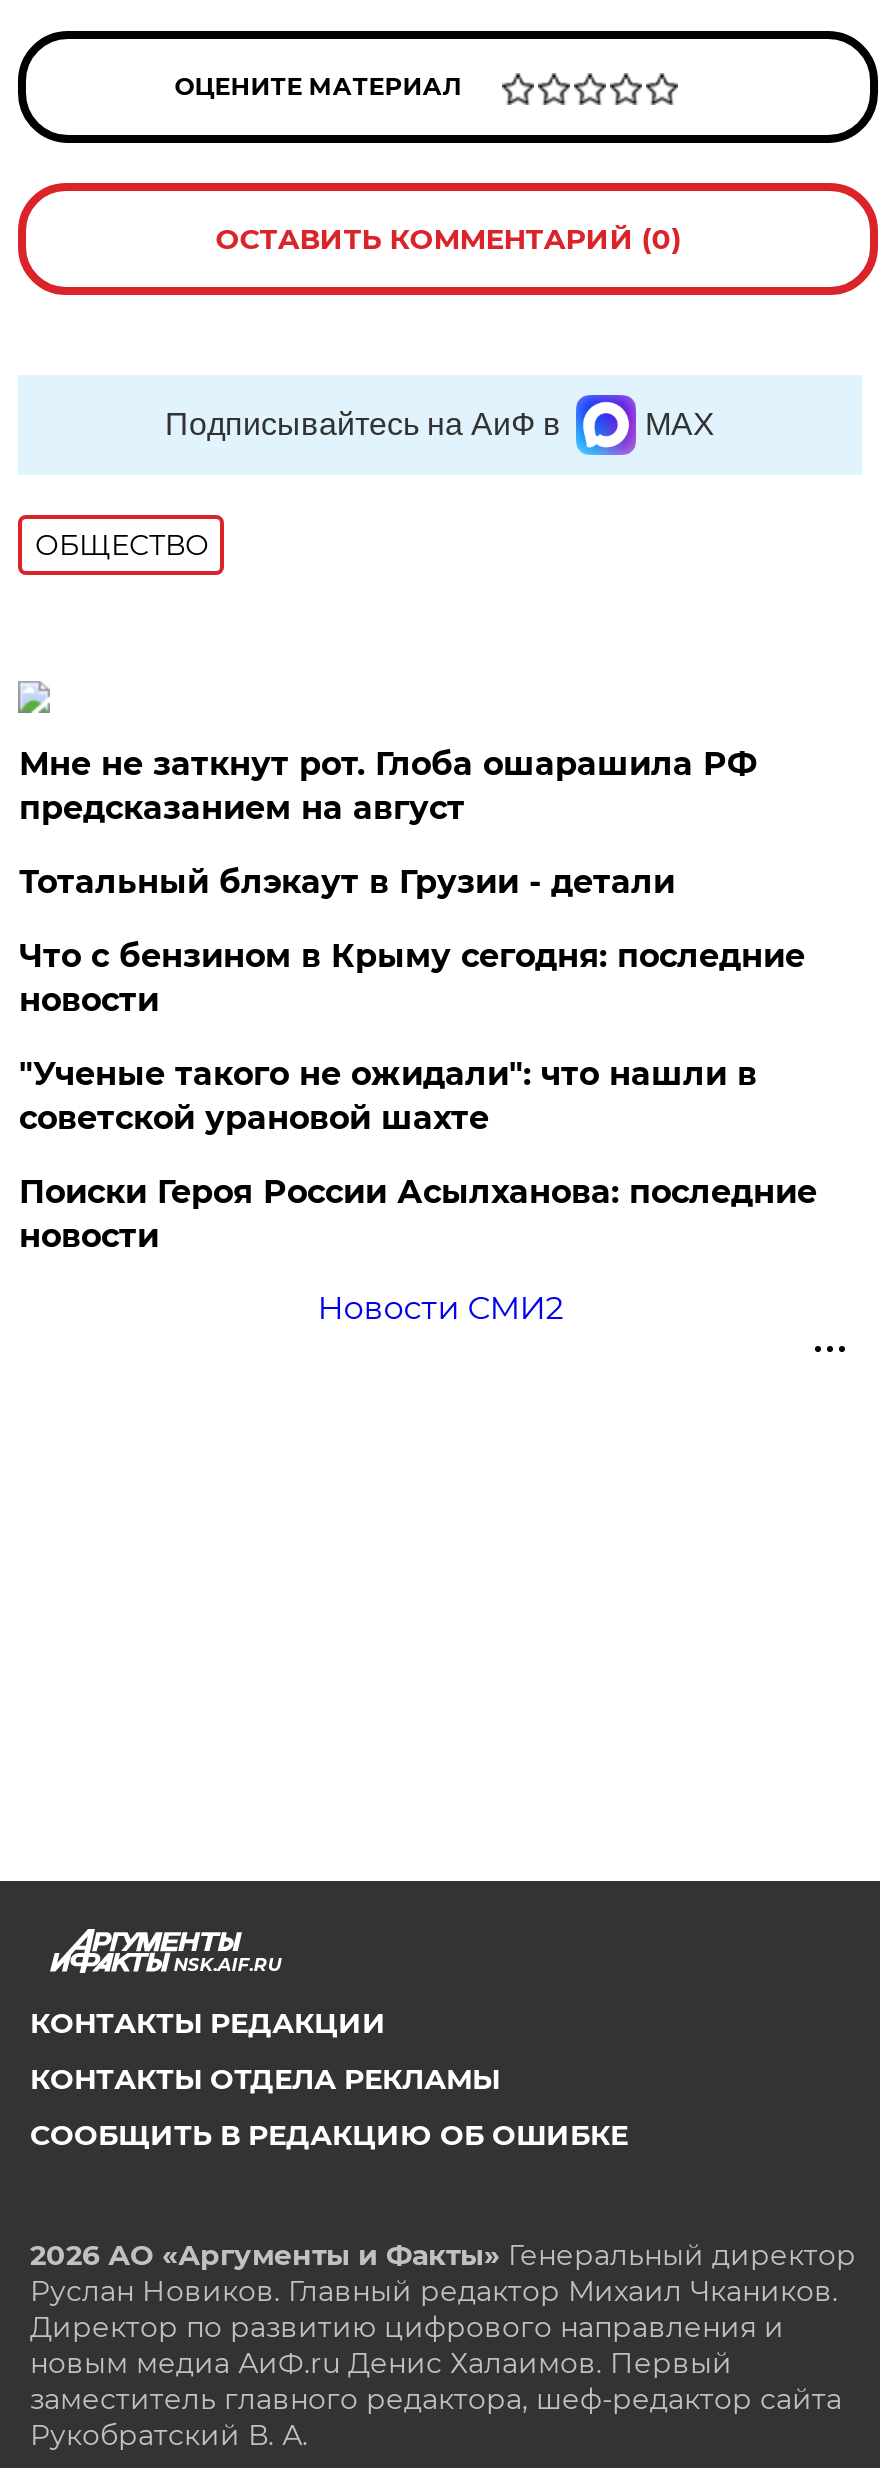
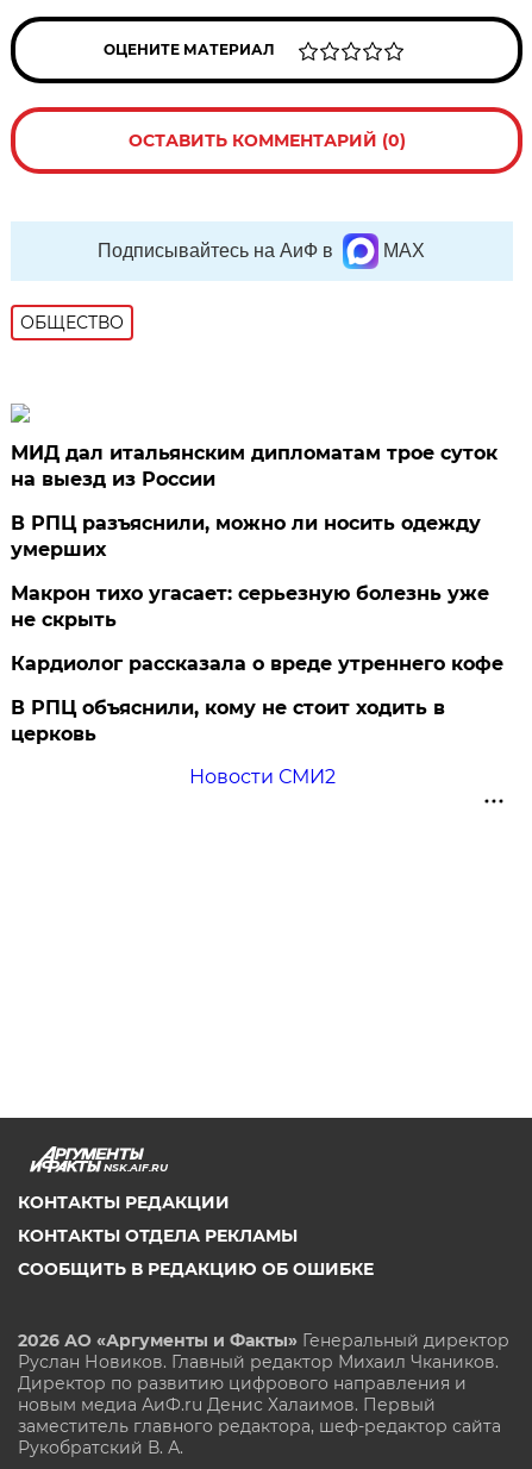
[19,745,757,827] Мне не заткнут рот. Глоба ошарашила РФ | предсказанием на август -> [11,442,498,490] МИД дал итальянским дипломатам трое суток | на выезд из России
[19,863,675,901] Тотальный блэкаут в Грузии - детали -> [11,512,481,561] В РПЦ разъяснили, можно ли носить одежду | умерших
[19,937,805,1019] Что с бензином в Крыму сегодня: последние | новости -> [11,582,490,631] Макрон тихо угасает: серьезную болезнь уже | не скрыть
[19,1055,757,1137] "Ученые такого не ожидали": что нашли в | советской урановой шахте -> [11,652,504,675] Кардиолог рассказала о вреде утреннего кофе
[19,1173,817,1255] Поиски Героя России Асылханова: последние | новости -> [11,696,446,745] В РПЦ объяснили, кому не стоит ходить в | церковь

